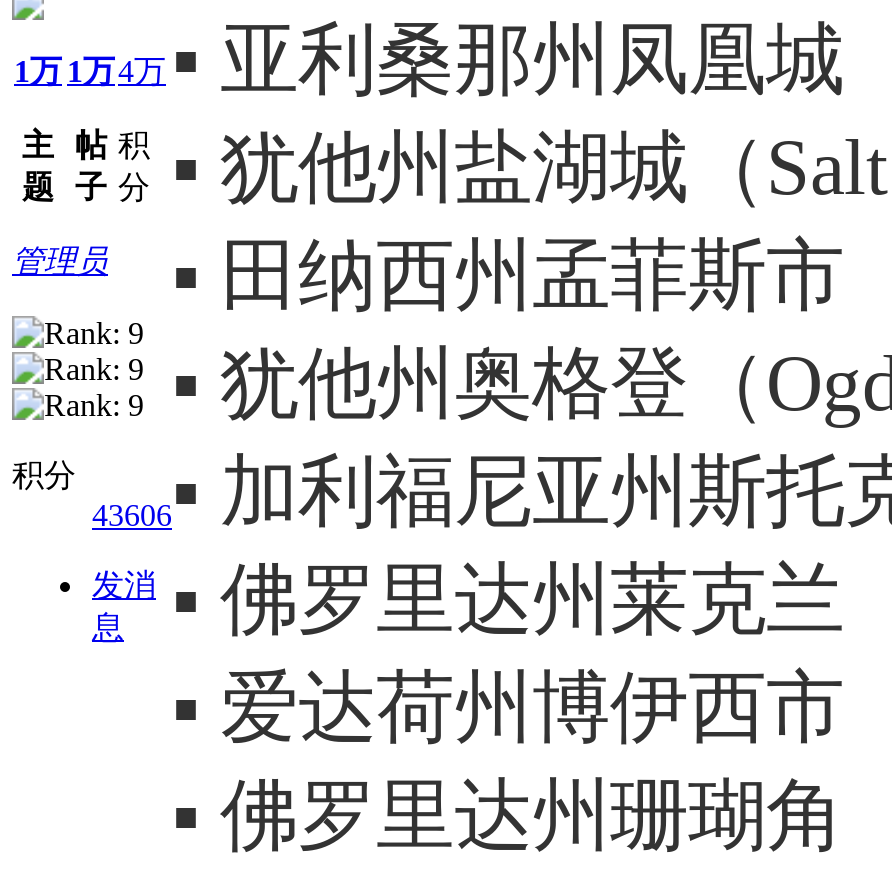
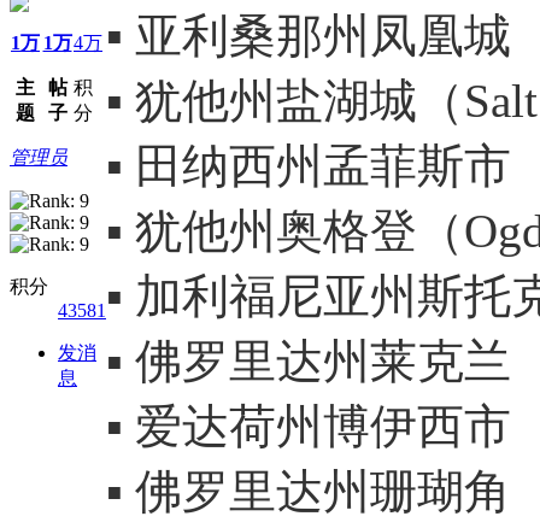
[92,498,172,532] 43606 -> [58,300,106,320] 43581

